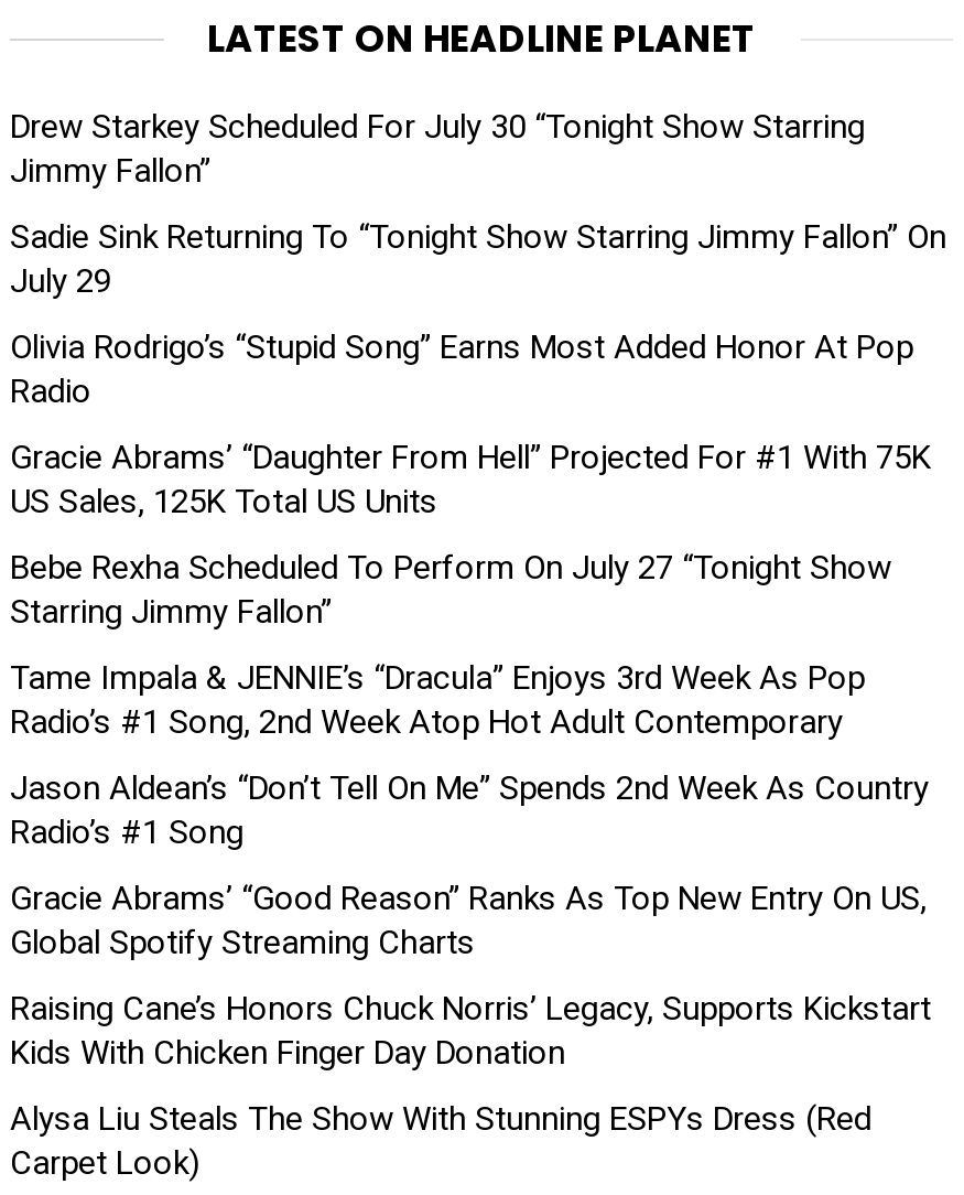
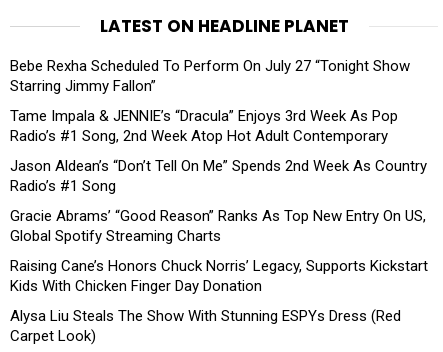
[10,107,946,522] Drew Starkey Scheduled For July 30 “Tonight Show Starring | Jimmy Fallon” | Sadie Sink Returning To “Tonight Show Starring Jimmy Fallon” On | July 29 | Olivia Rodrigo’s “Stupid Song” Earns Most Added Honor At Pop | Radio | Gracie Abrams’ “Daughter From Hell” Projected For #1 With 75K | US Sales, 125K Total US Units -> none

